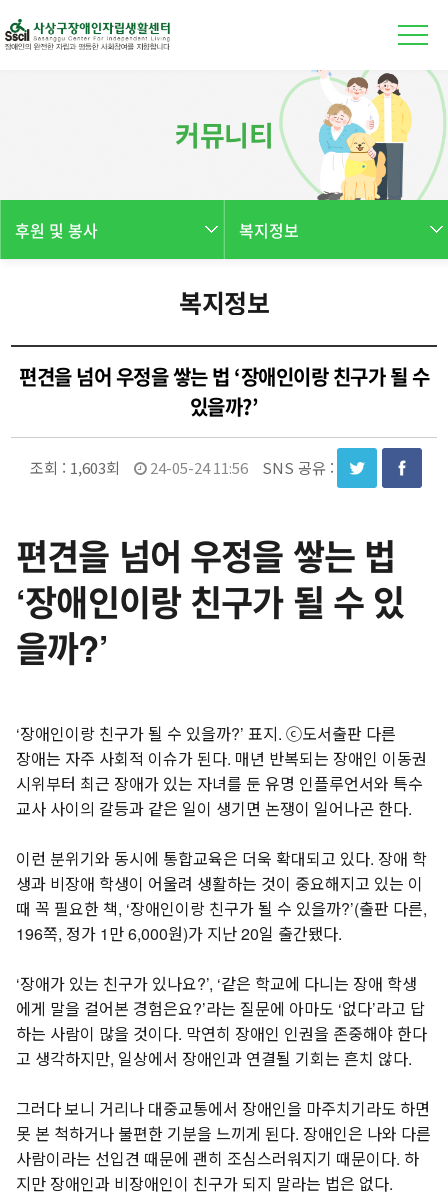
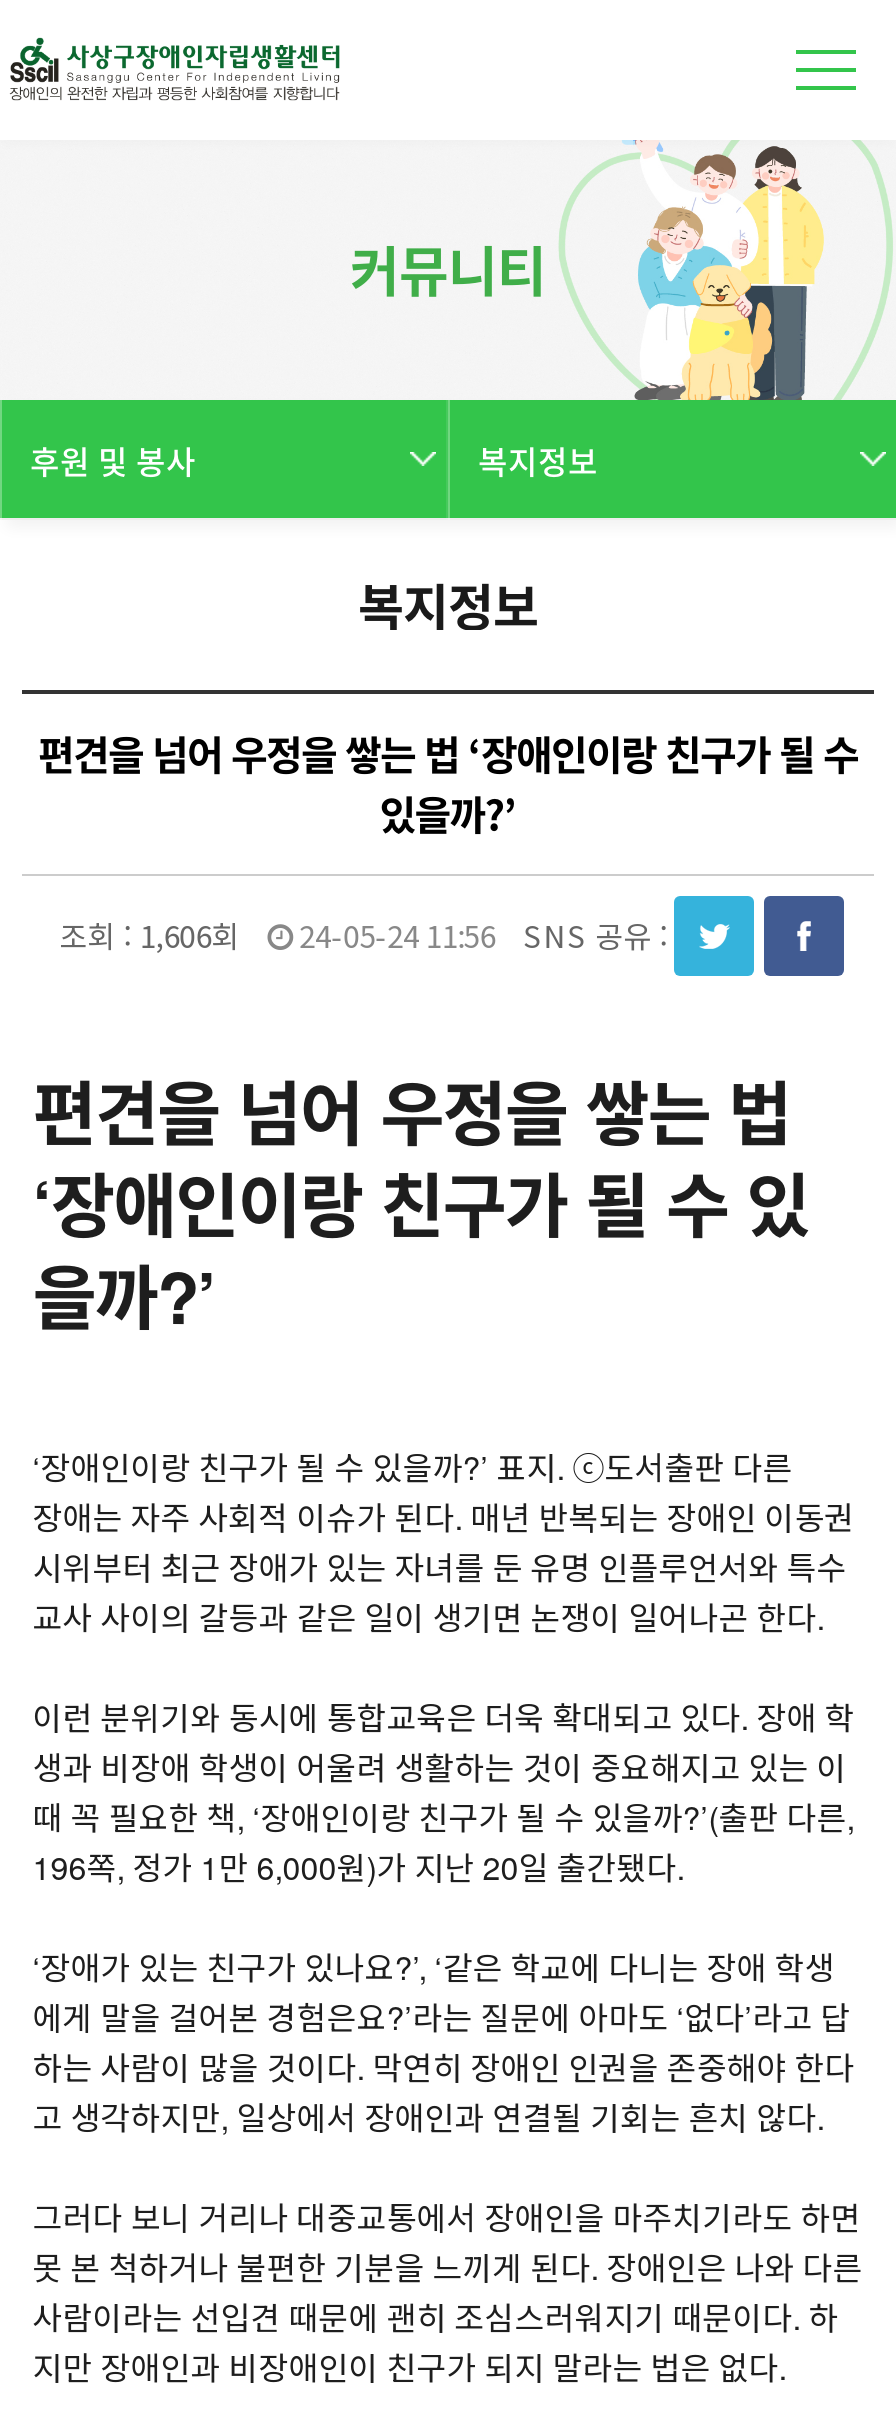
[30,457,338,478] 조회 : 1,603회 24-05-24 11:56 SNS 공유 : -> [60,914,676,956] 조회 : 1,606회 24-05-24 11:56 SNS 공유 :

